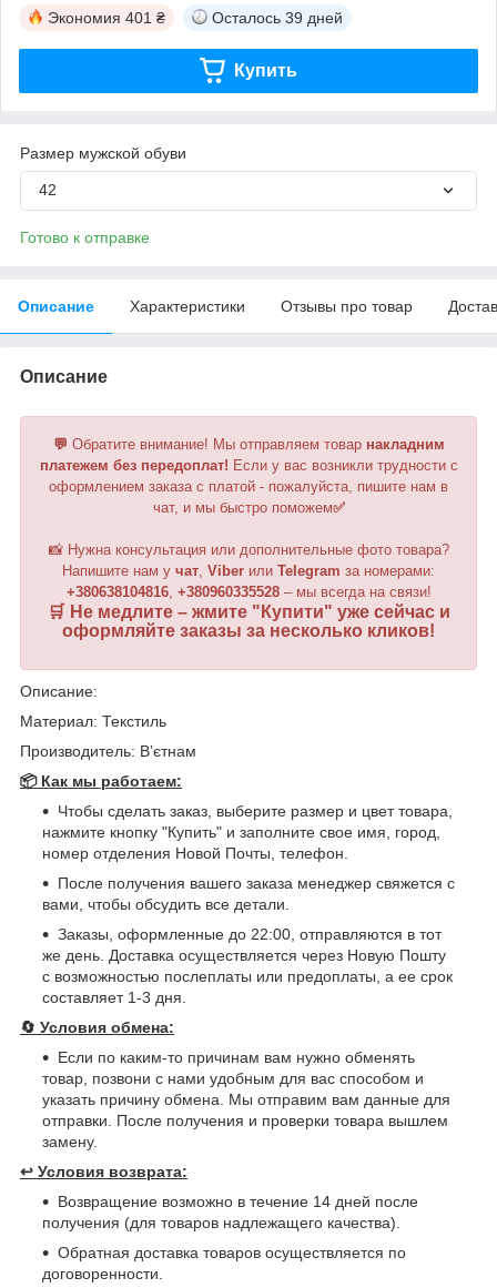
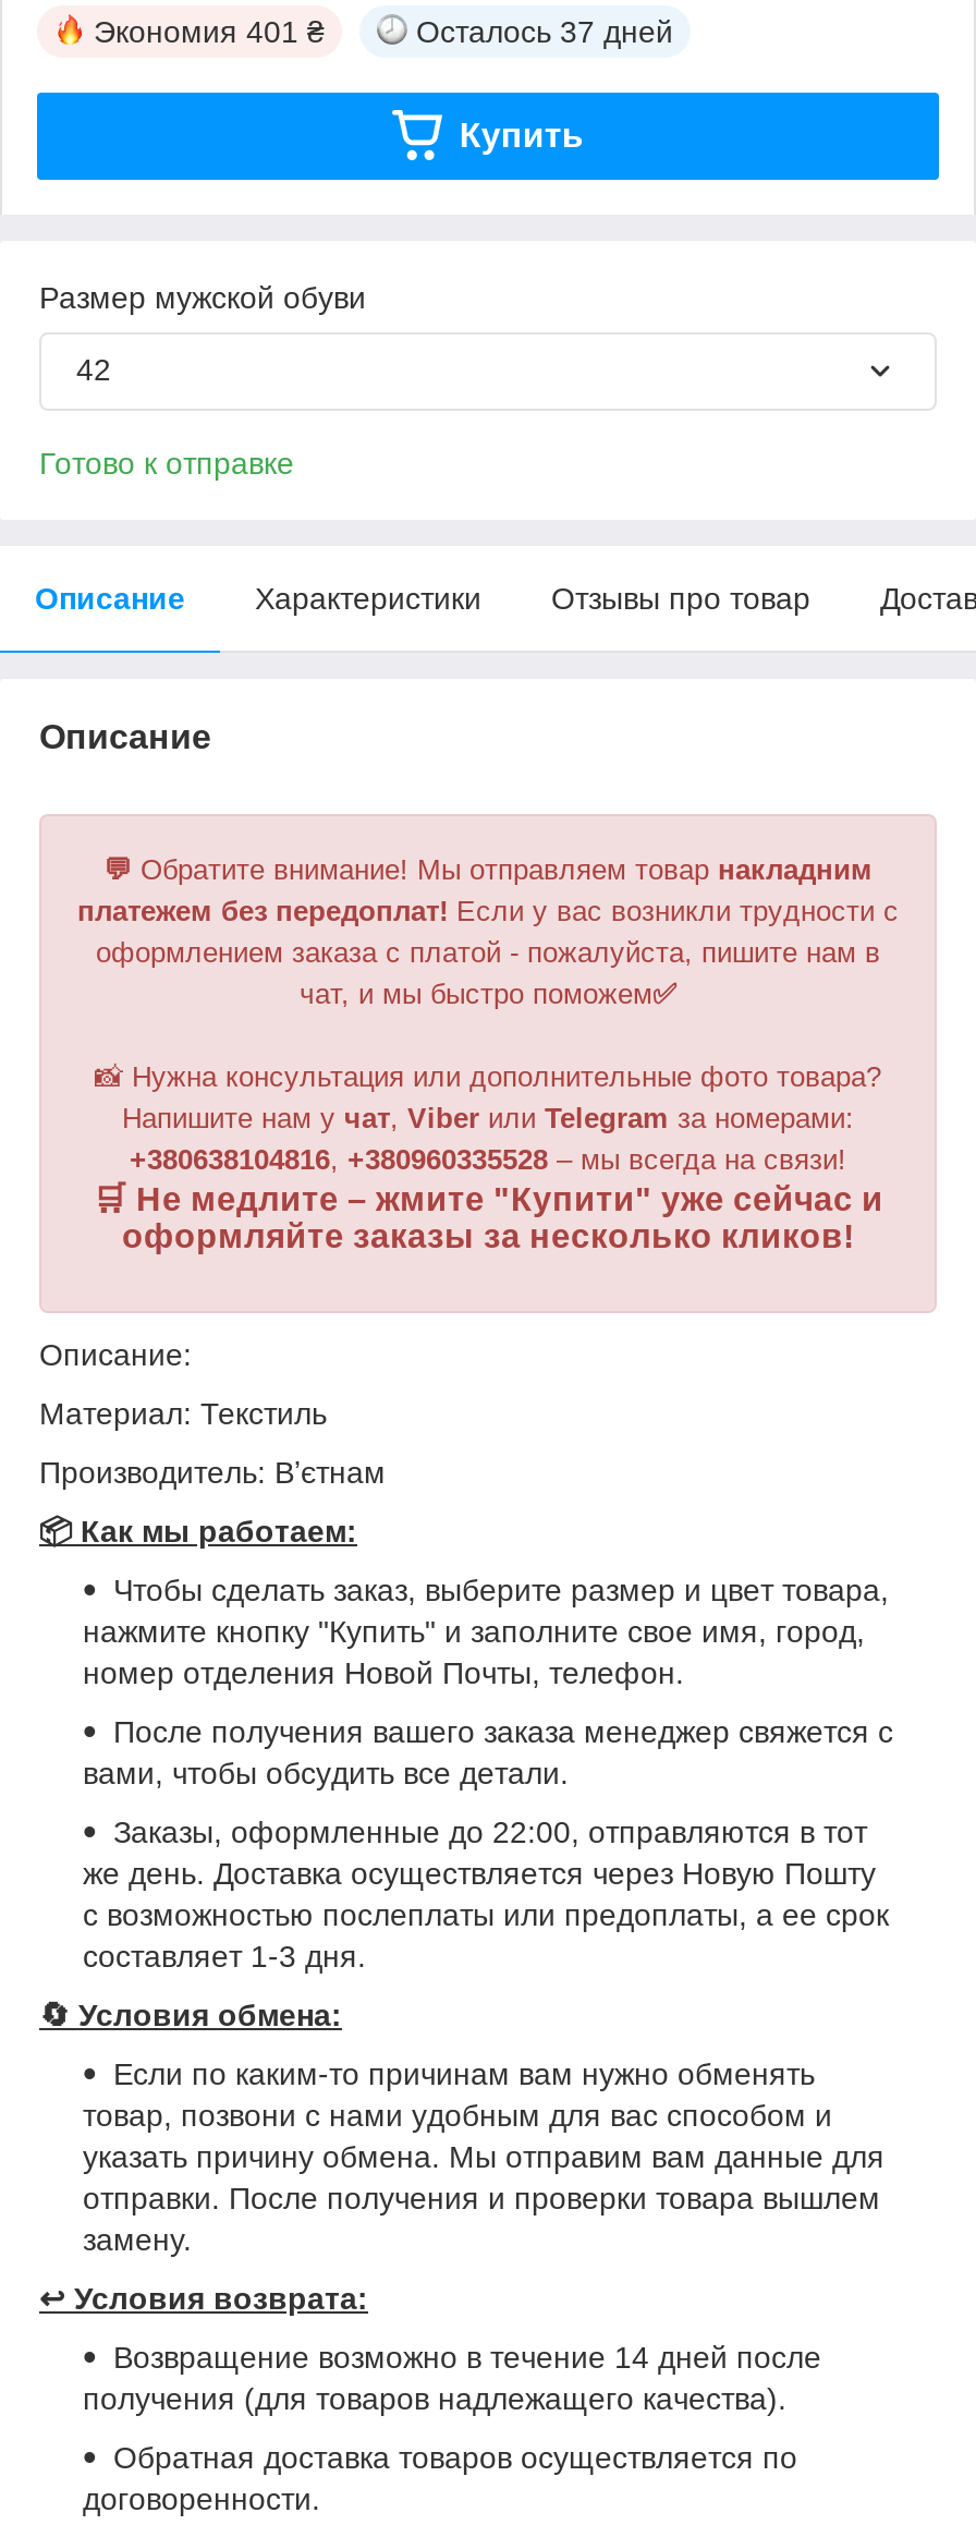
[212,9,343,26] Осталось 39 дней -> [416,14,673,49] Осталось 37 дней

